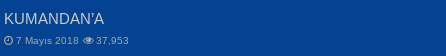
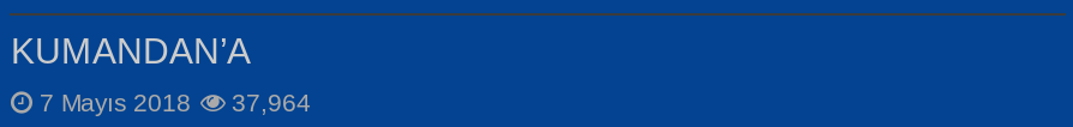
[16,35,129,46] 7 Mayıs 2018 37,953 -> [40,90,311,116] 7 Mayıs 2018 37,964

